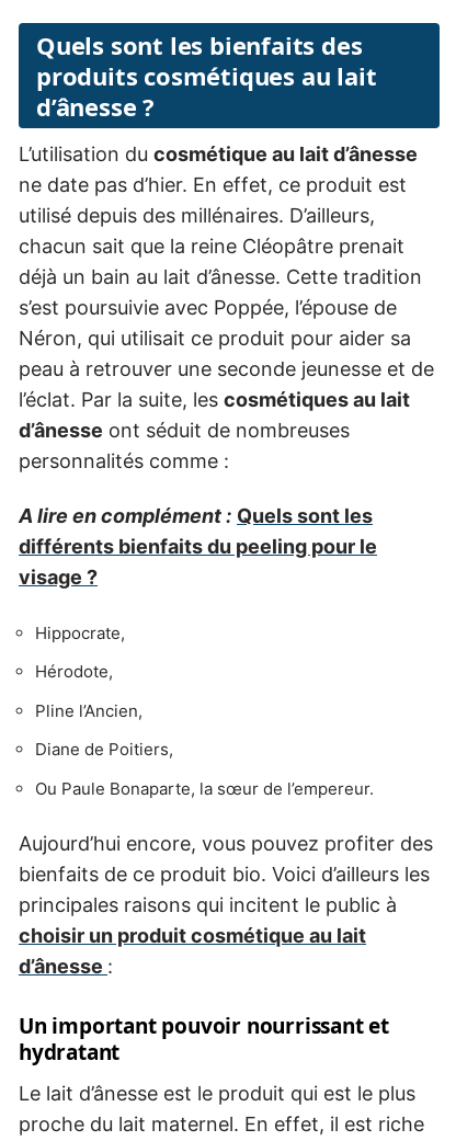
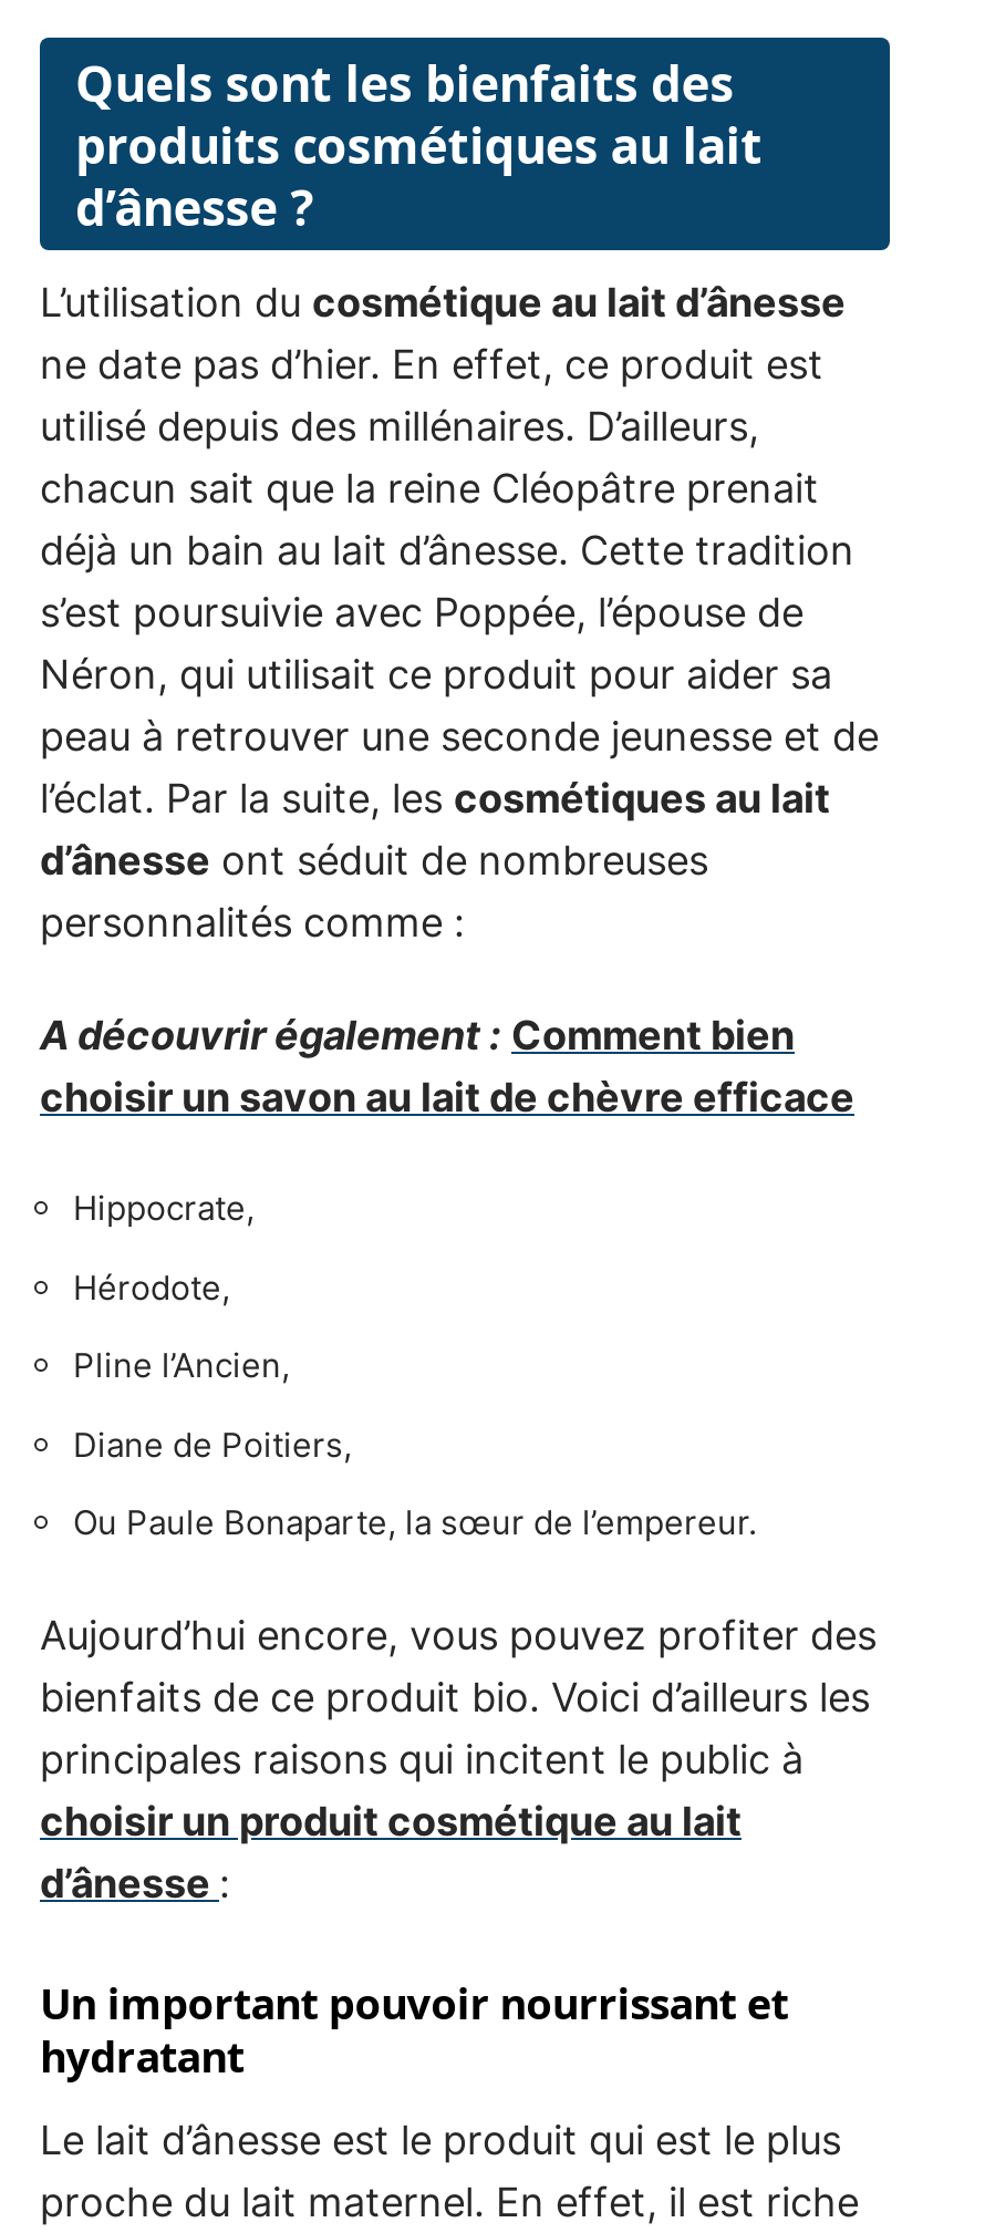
[19,505,377,589] A lire en complément : Quels sont les | différents bienfaits du peeling pour le | visage ? -> [40,1011,854,1119] A découvrir également : Comment bien | choisir un savon au lait de chèvre efficace

